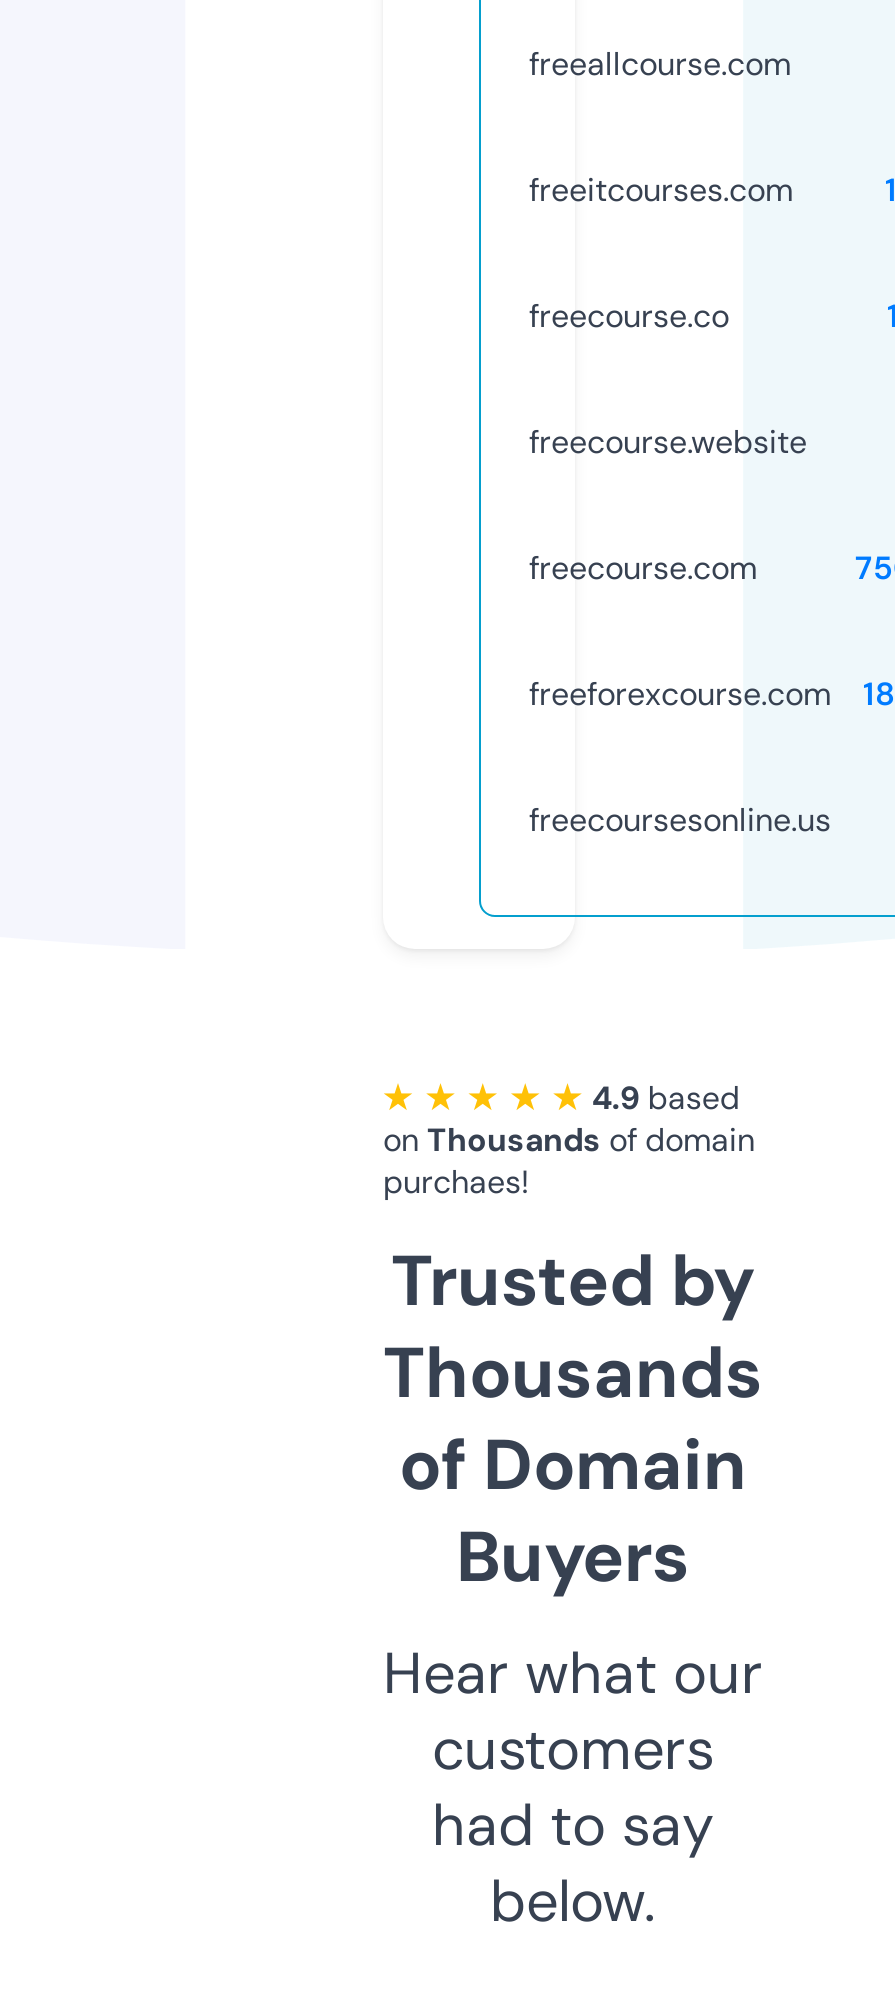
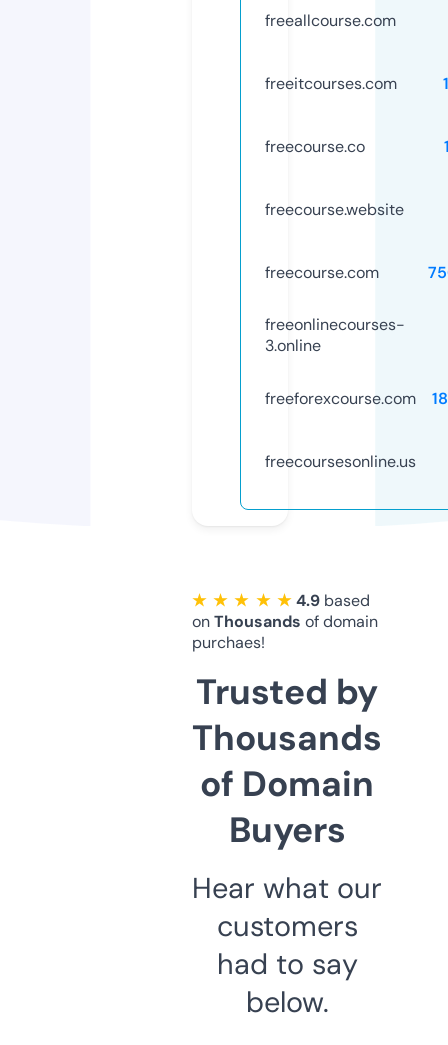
none -> [265,314,405,356] freeonlinecourses- | 3.online

